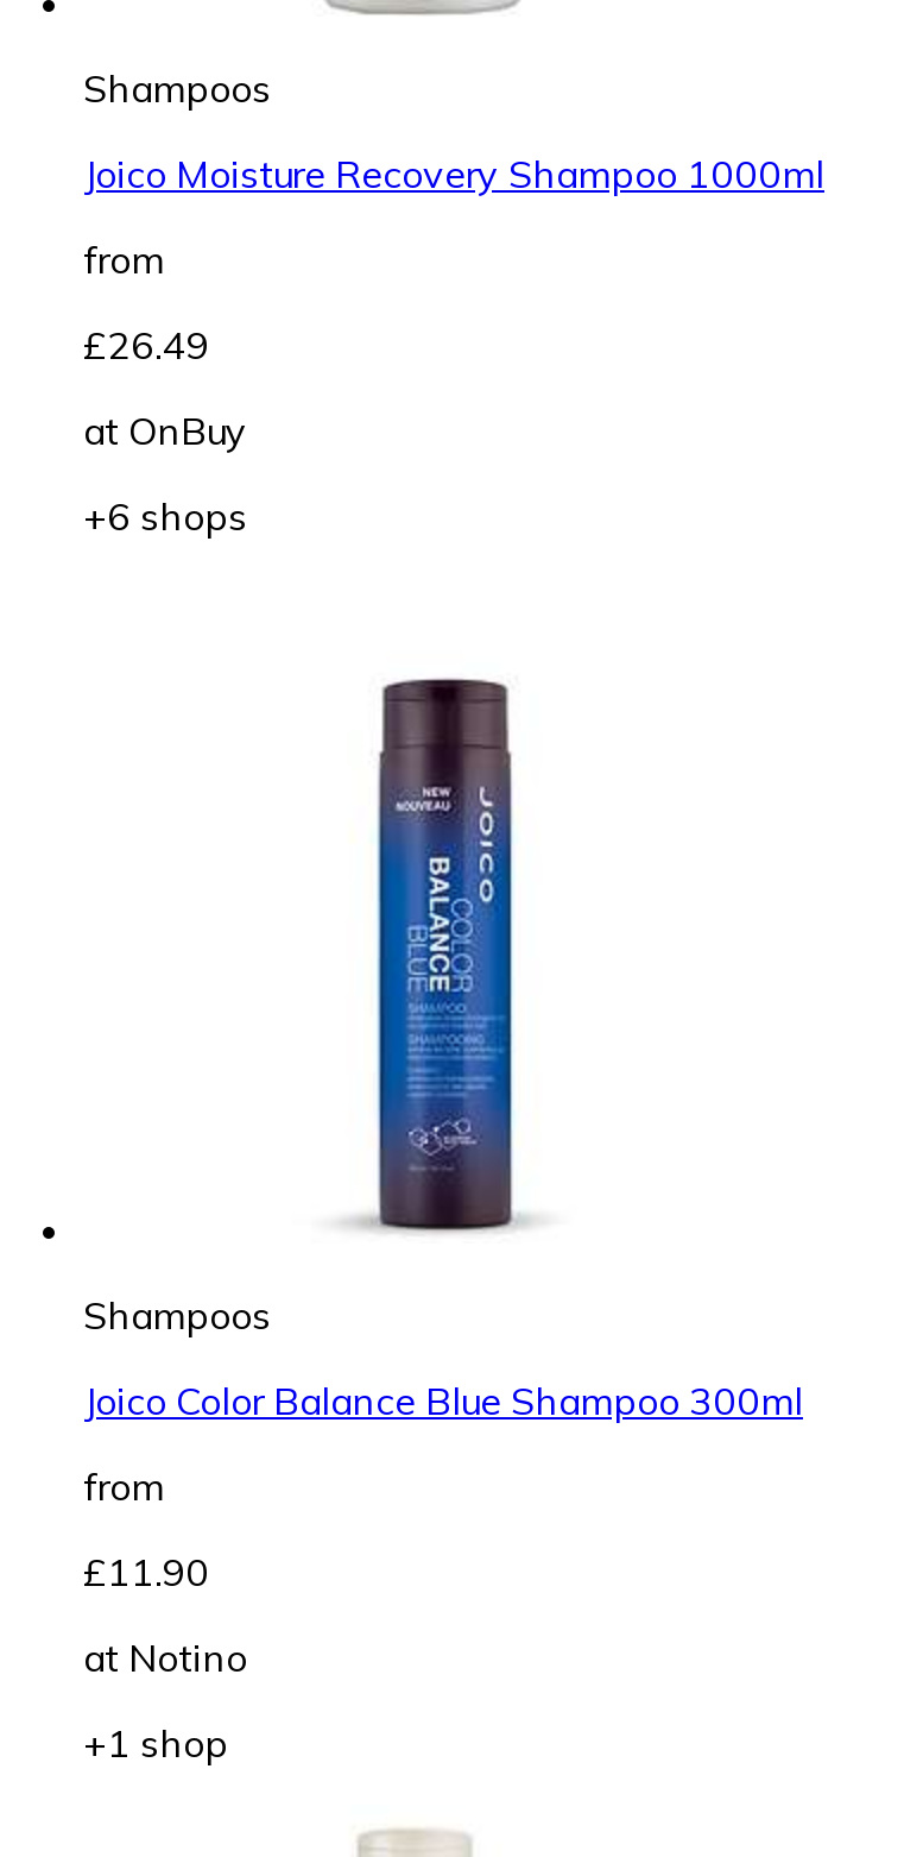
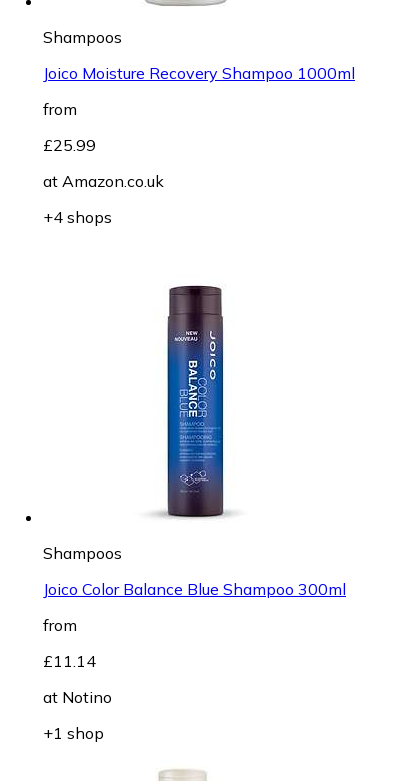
[83,321,209,368] £26.49 -> [43,135,96,155] £25.99
[83,406,247,454] at OnBuy -> [43,171,164,191] at Amazon.co.uk
[83,492,247,540] +6 shops -> [43,207,112,227] +4 shops
[83,1548,209,1595] £11.90 -> [43,651,96,671] £11.14

